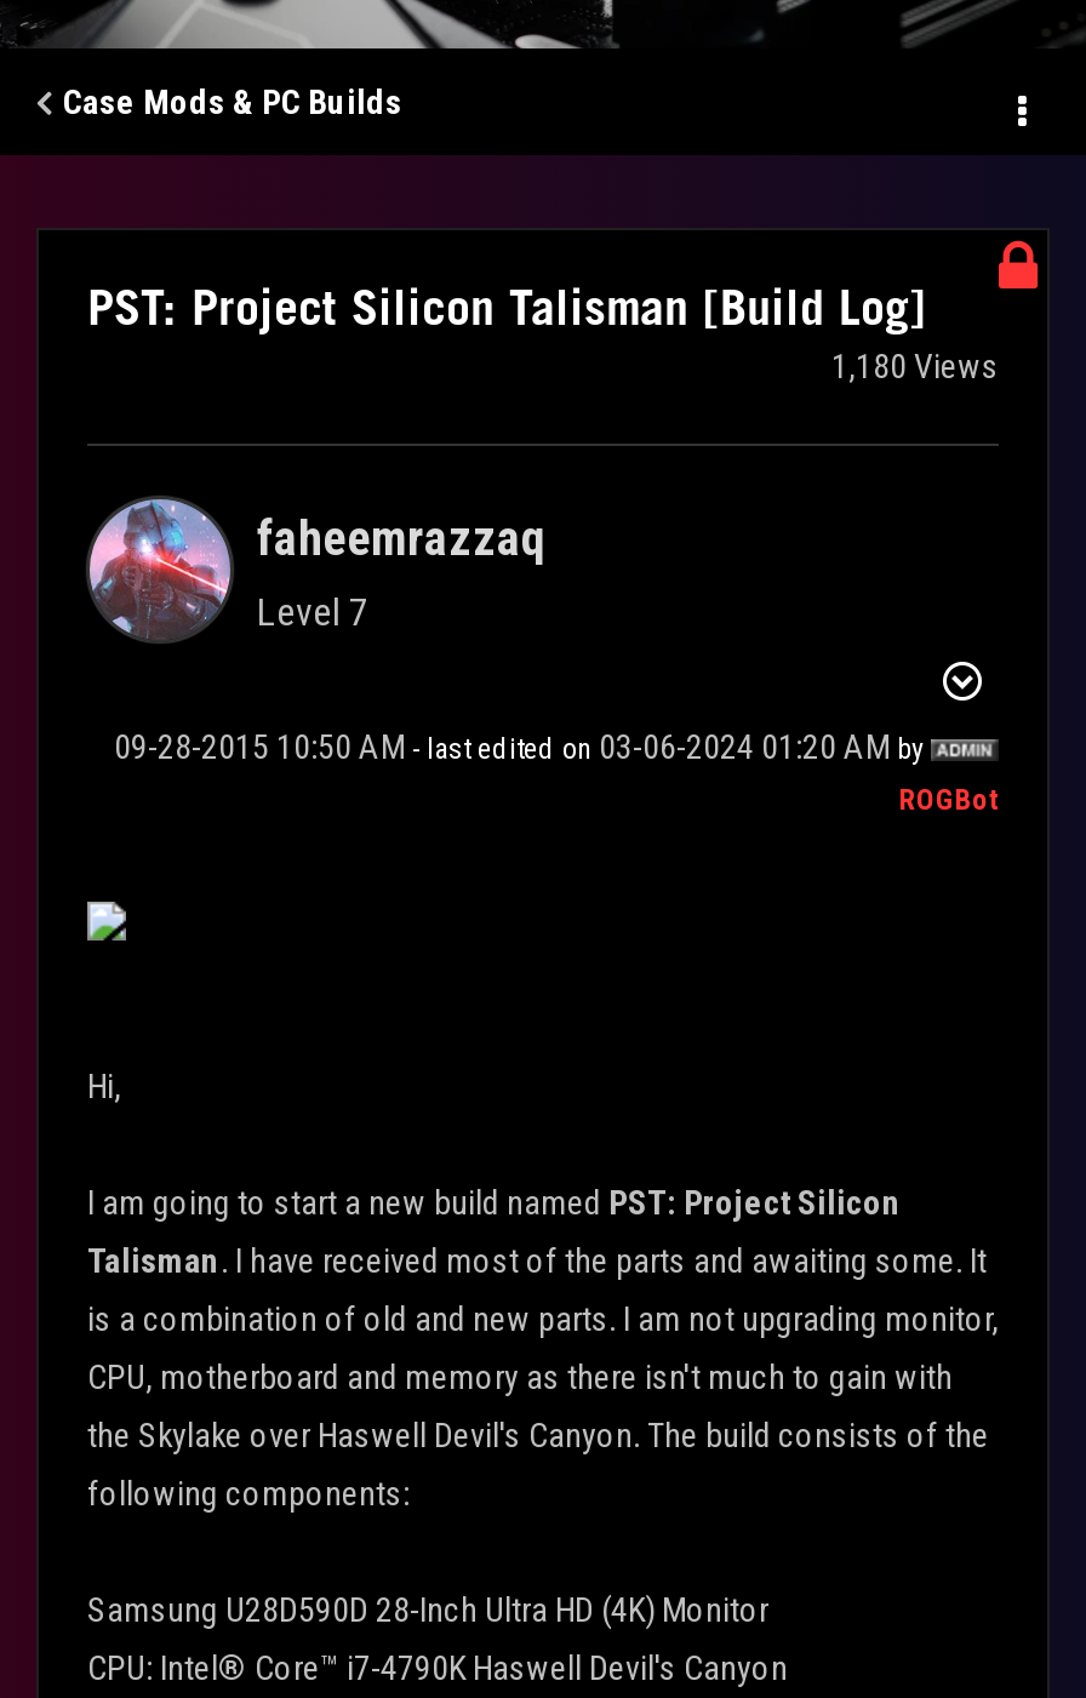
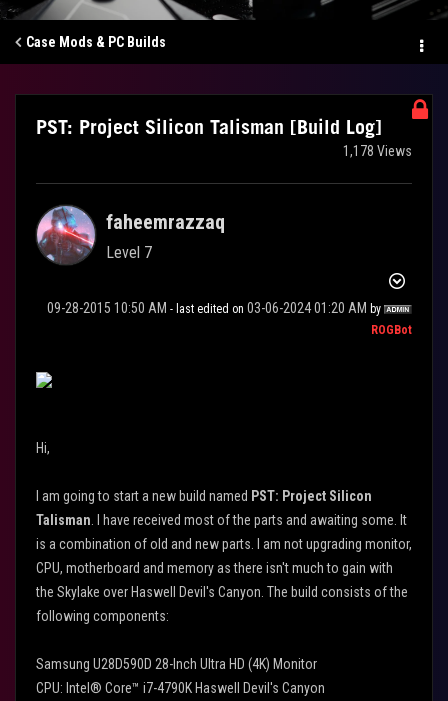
[831,347,999,385] 1,180 Views -> [343,143,412,159] 1,178 Views

